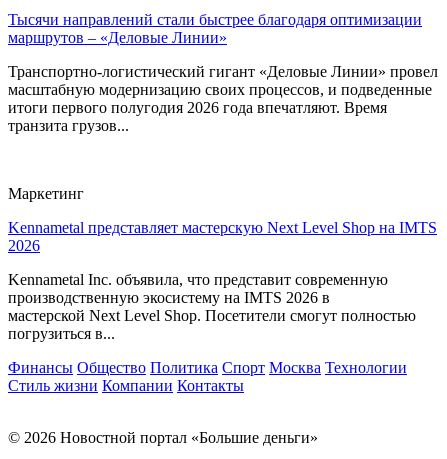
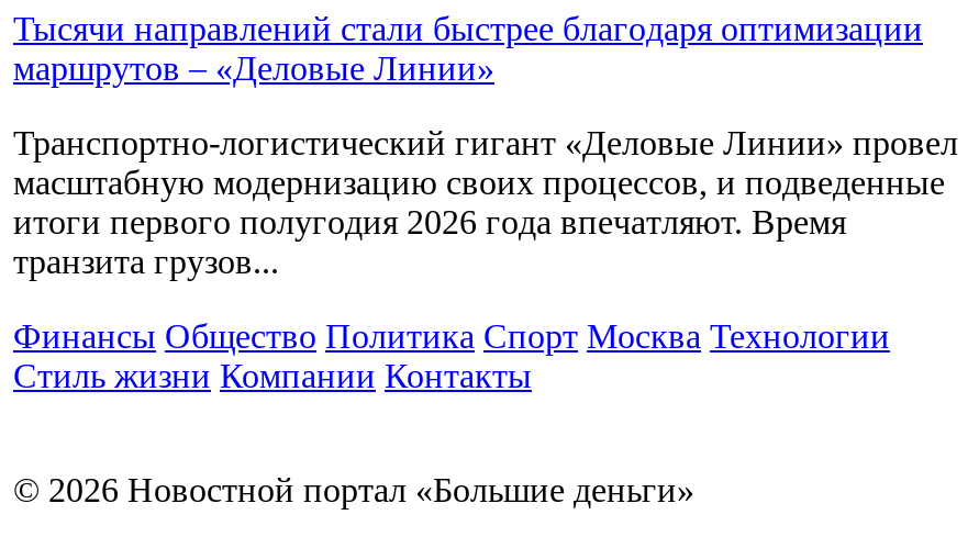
[8,185,437,342] Маркетинг | Kennametal представляет мастерскую Next Level Shop на IMTS | 2026 | Kennametal Inc. объявила, что представит современную | производственную экосистему на IMTS 2026 в | мастерской Next Level Shop. Посетители смогут полностью | погрузиться в... -> none

